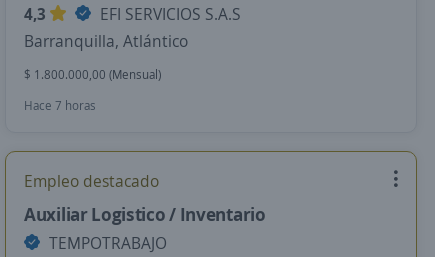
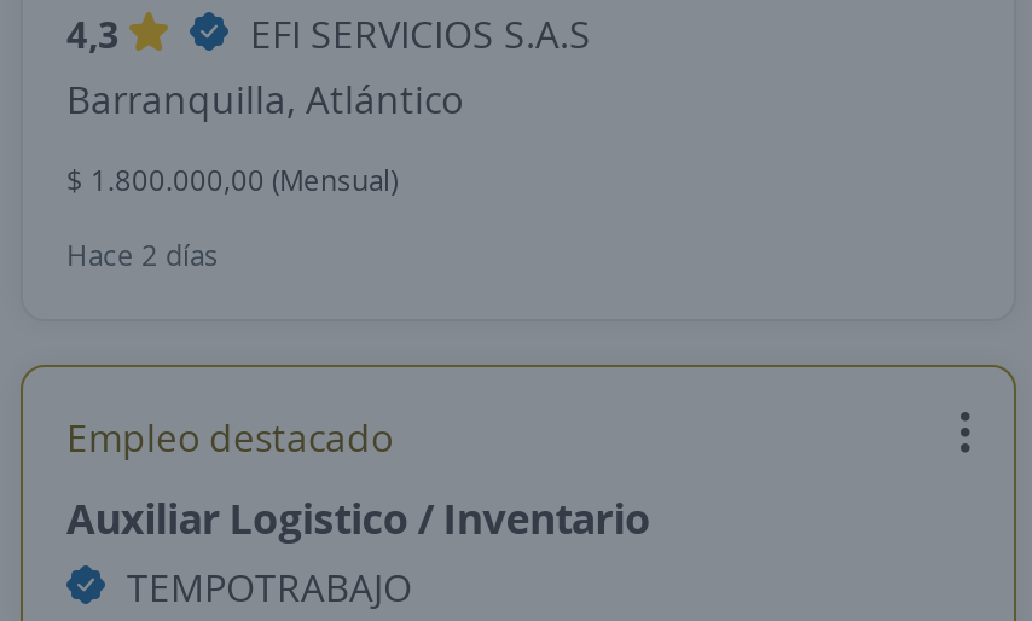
[24,97,96,114] Hace 7 horas -> [66,234,219,275] Hace 2 días

